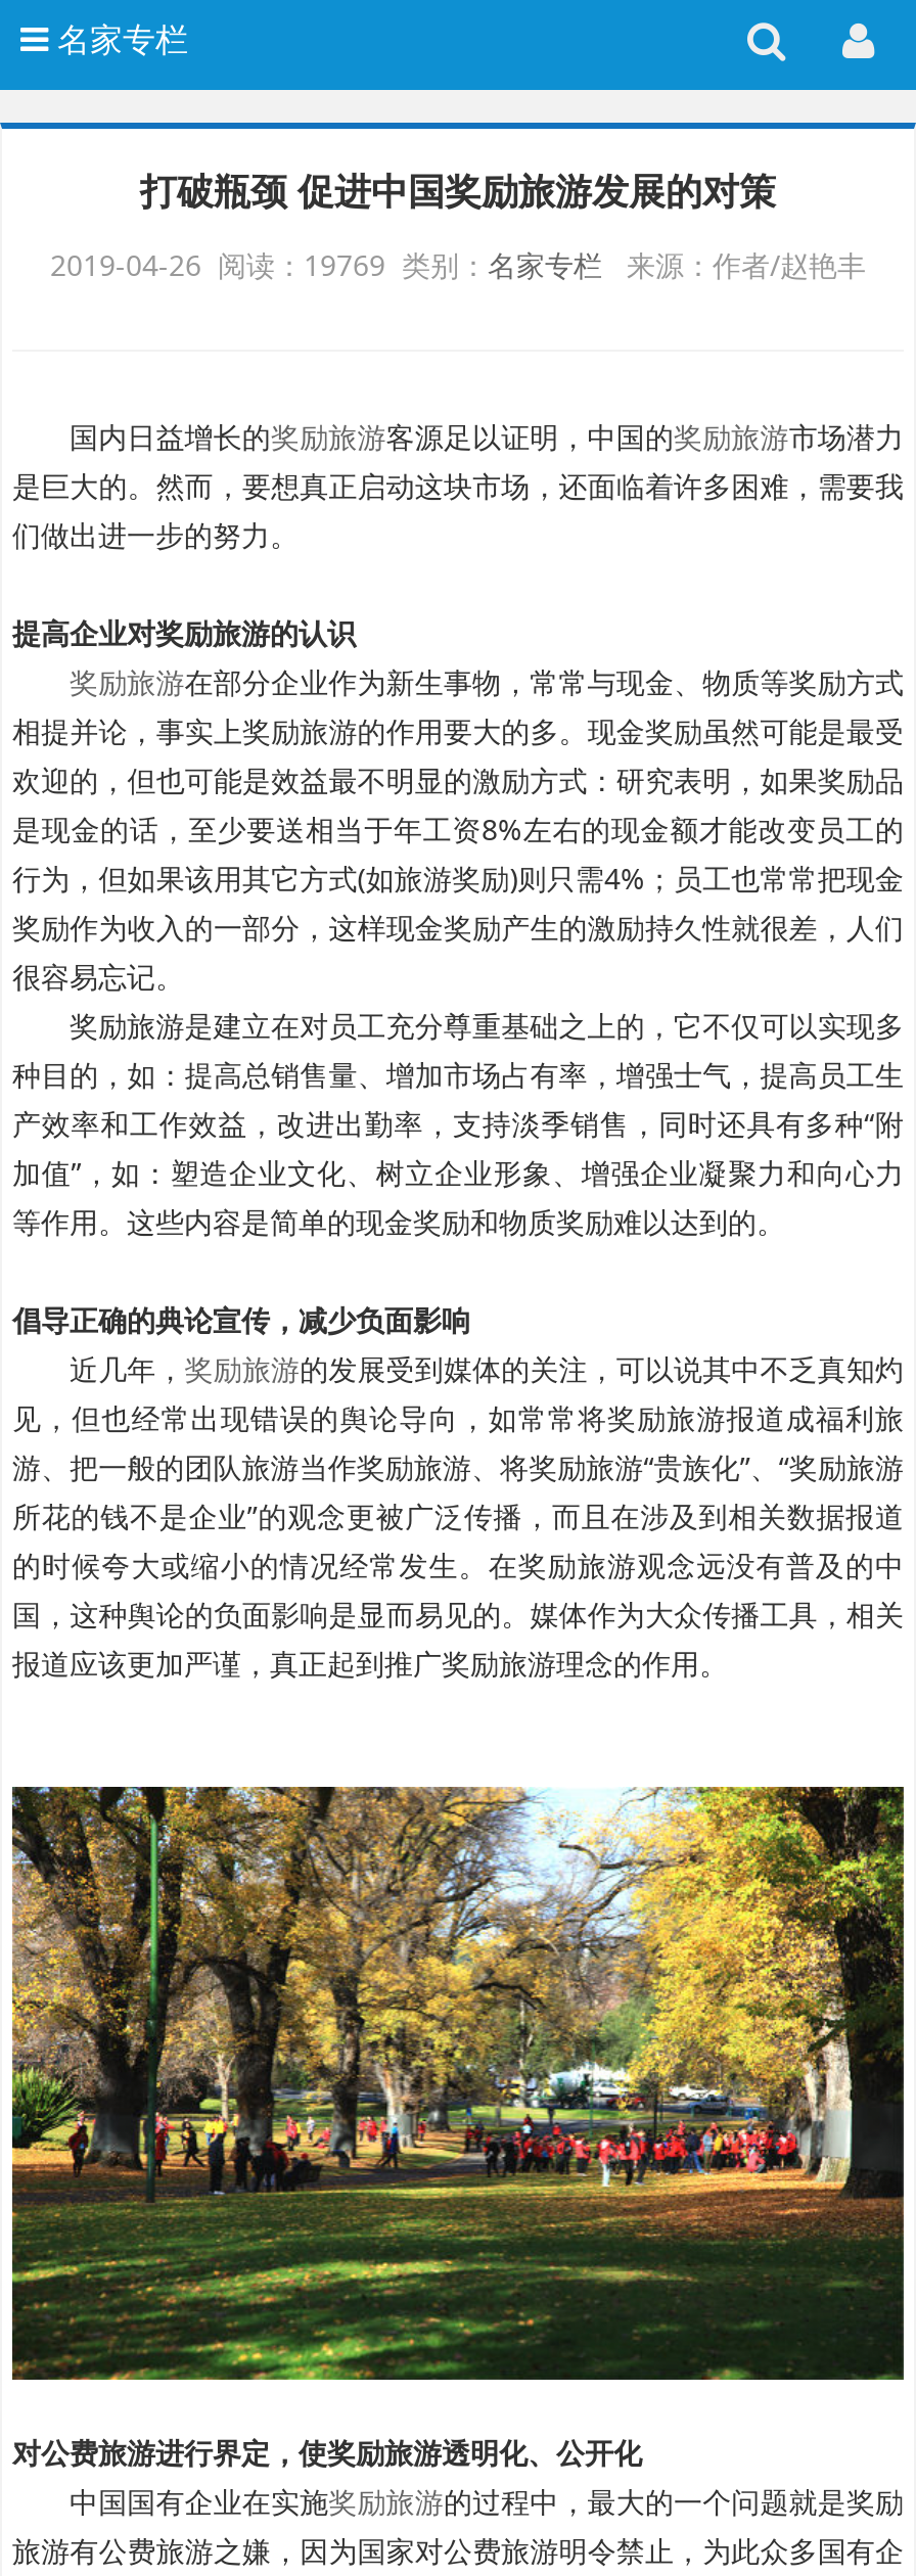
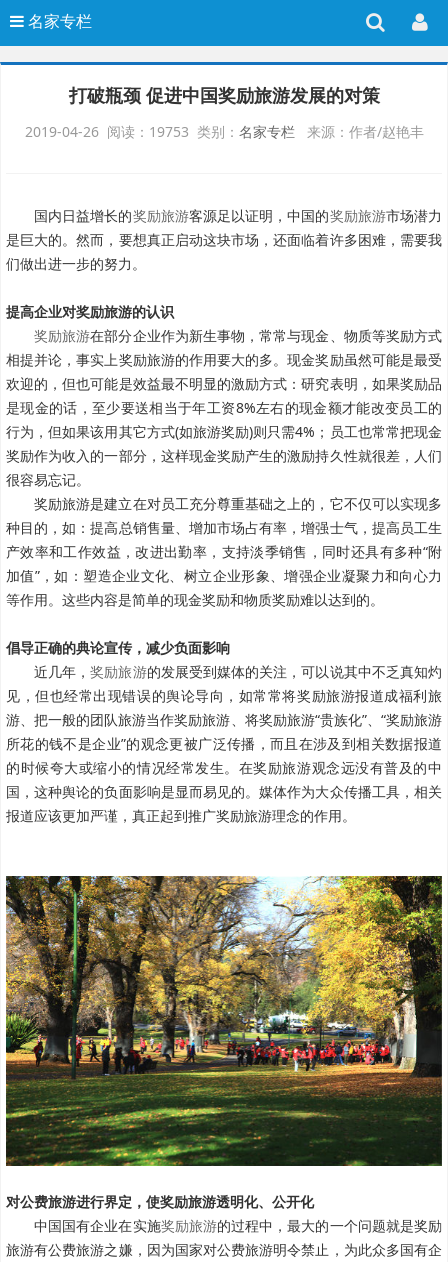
[50,245,866,284] 2019-04-26 阅读：19769 类别：名家专栏来源：作者/赵艳丰 -> [24,122,423,141] 2019-04-26 阅读：19753 类别：名家专栏来源：作者/赵艳丰

